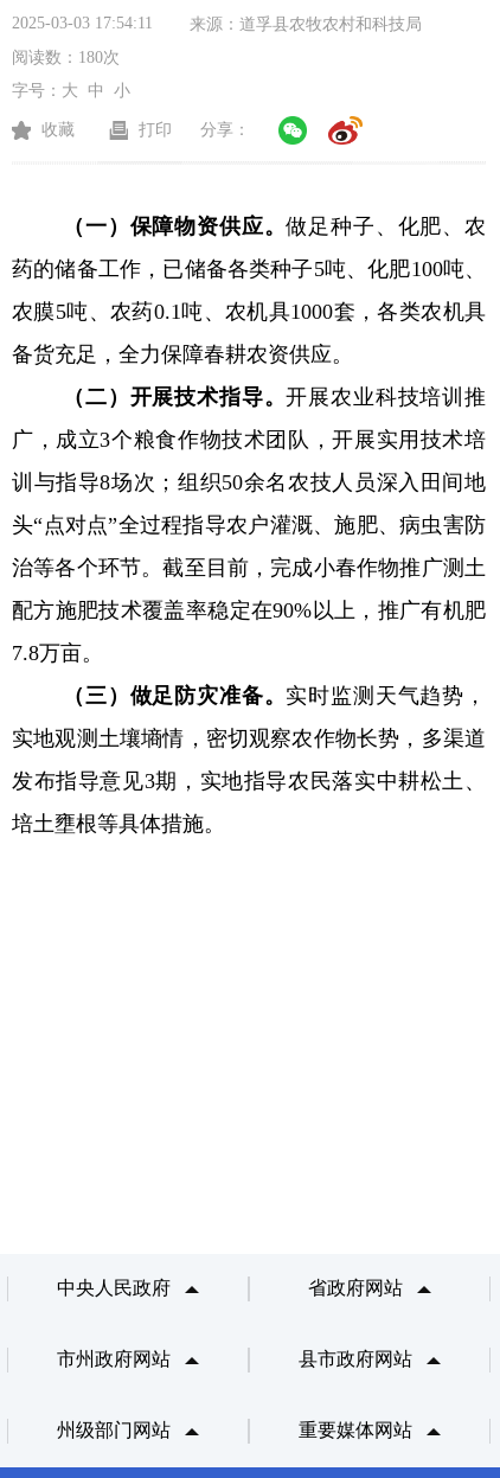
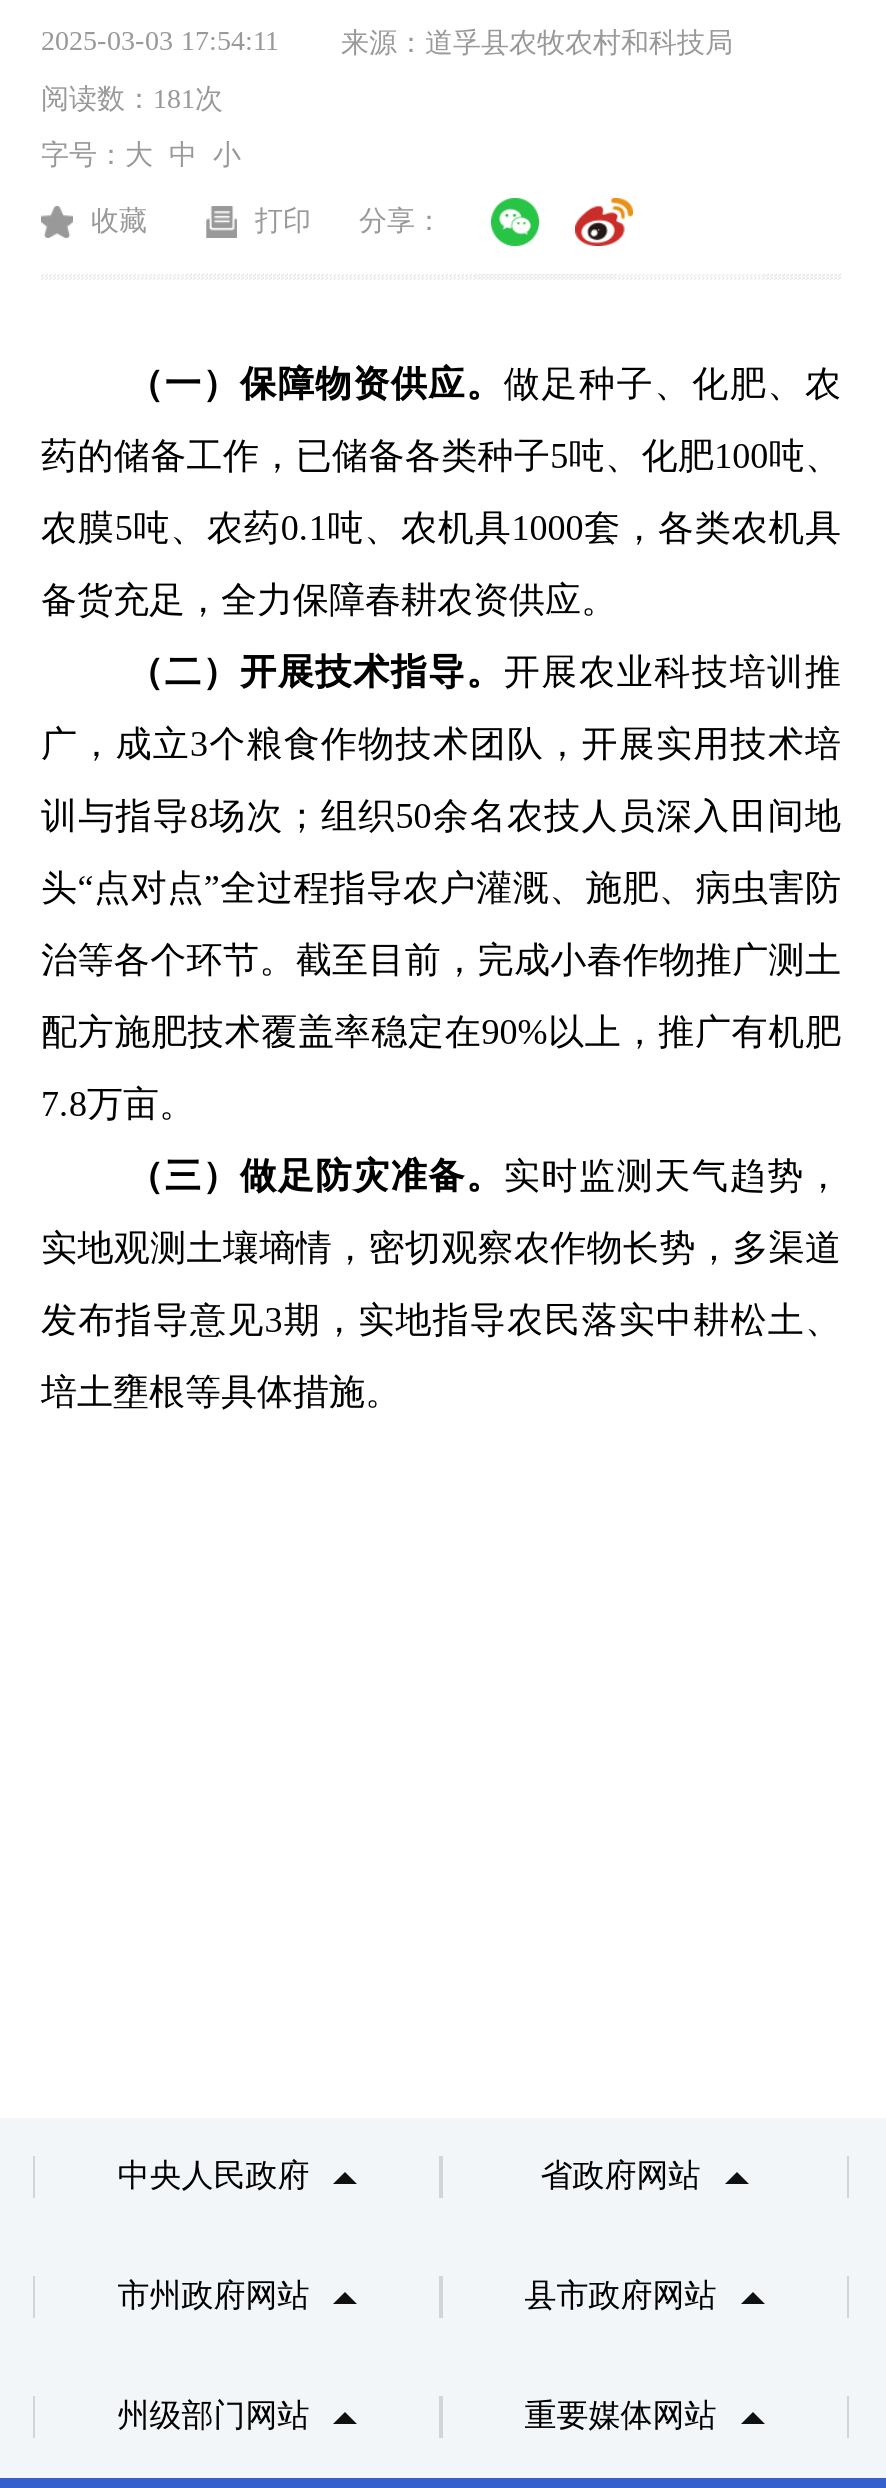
[12,49,120,66] 阅读数：180次 -> [41,84,223,114] 阅读数：181次

